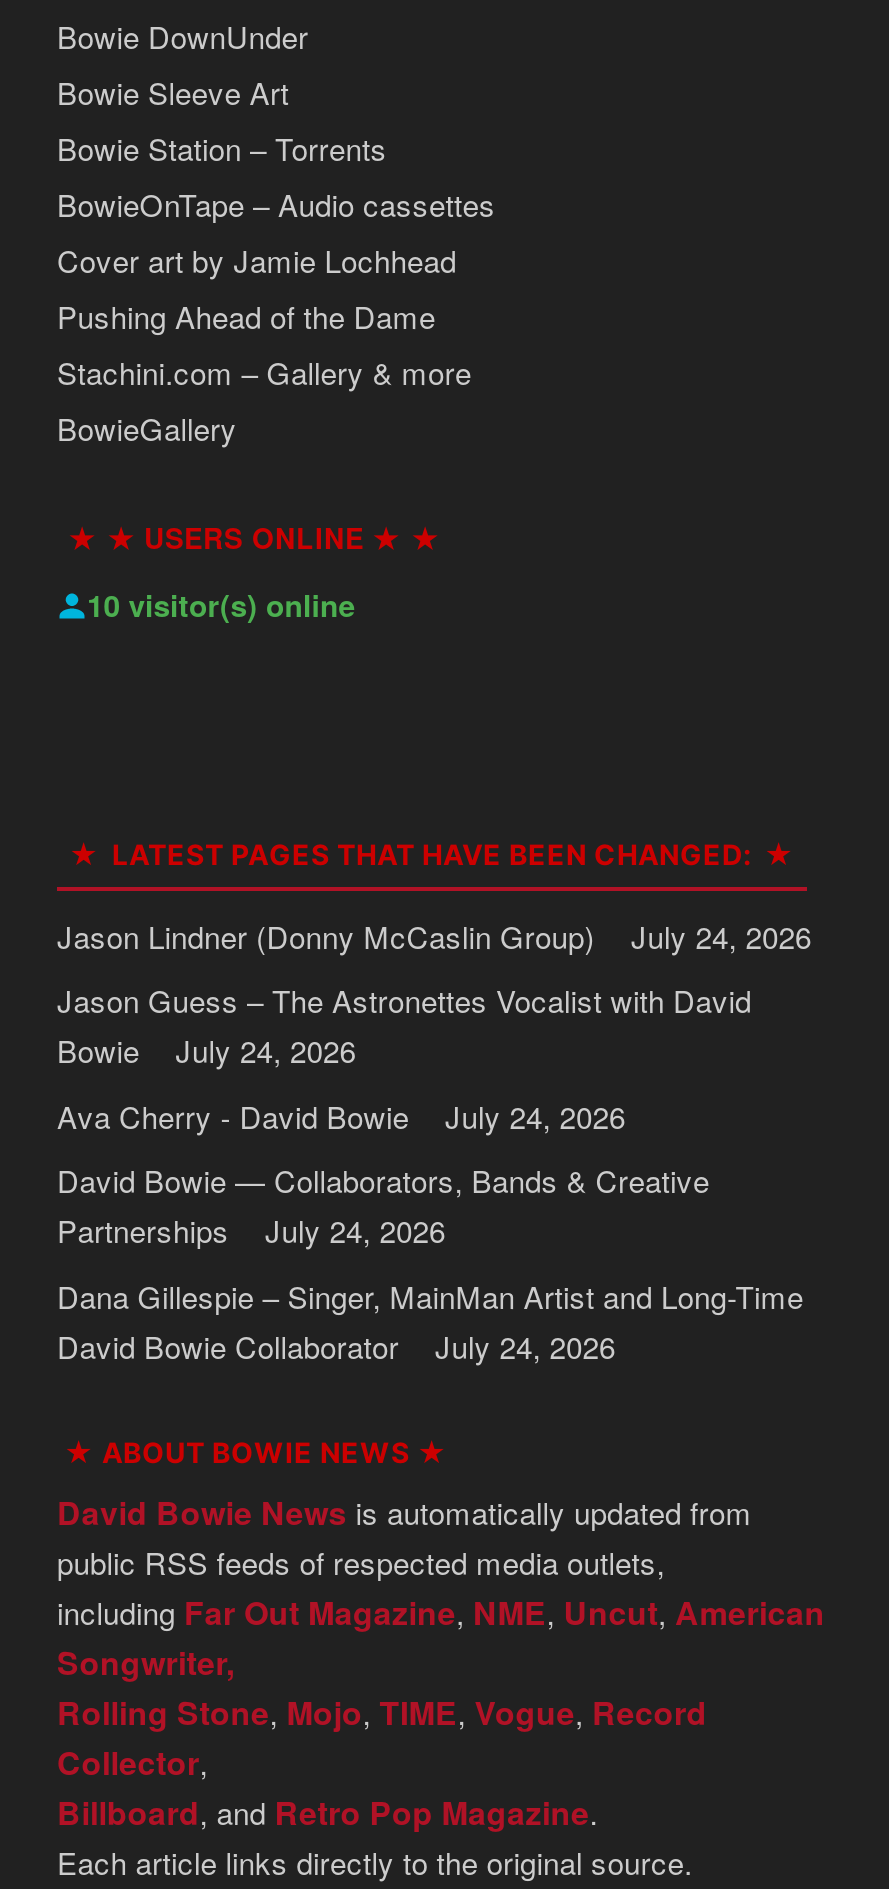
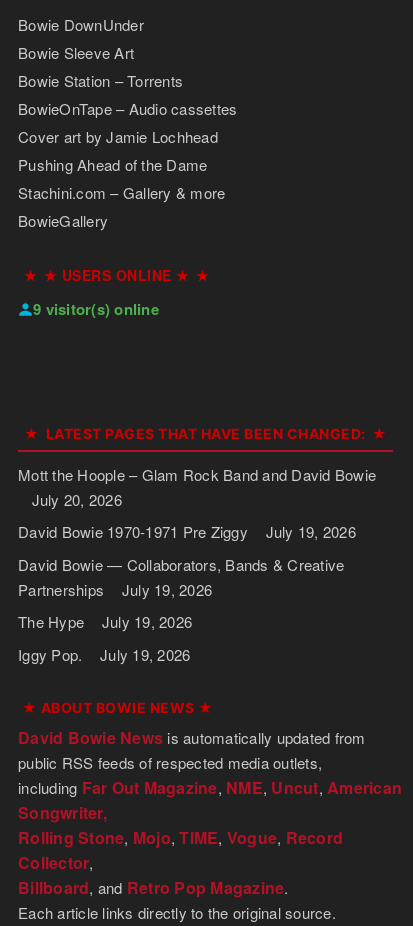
[87,583,355,627] 10 visitor(s) online -> [33,298,159,320] 9 visitor(s) online
[57,915,811,1137] Jason Lindner (Donny McCaslin Group) | July 24, 2026 | Jason Guess – The Astronettes Vocalist with David | Bowie | July 24, 2026 | Ava Cherry - David Bowie | July 24, 2026 -> [18,464,376,542] Mott the Hoople – Glam Rock Band and David Bowie | July 20, 2026 | David Bowie 1970-1971 Pre Ziggy | July 19, 2026
[57,1210,803,1367] July 24, 2026 | Dana Gillespie – Singer, MainMan Artist and Long-Time | David Bowie Collaborator | July 24, 2026 -> [18,579,212,665] July 19, 2026 | The Hype | July 19, 2026 | Iggy Pop. | July 19, 2026

